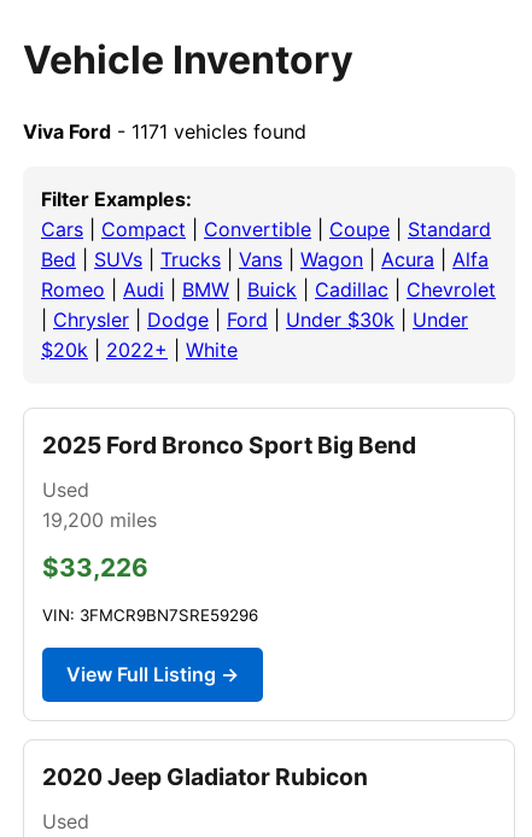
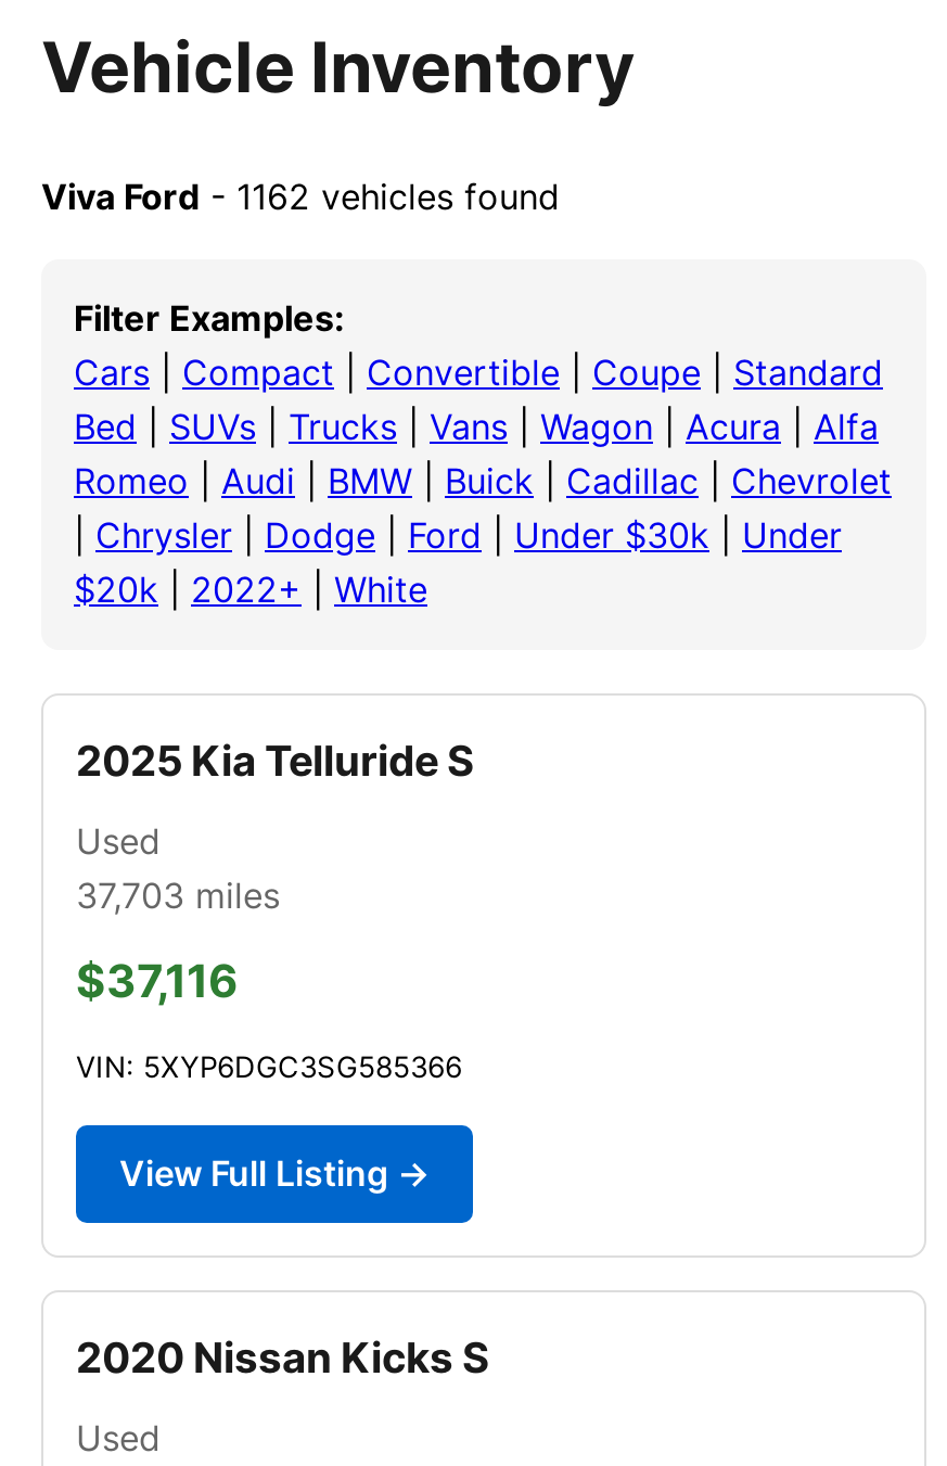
[23,119,306,143] Viva Ford - 1171 vehicles found -> [41,174,560,218] Viva Ford - 1162 vehicles found
[42,430,416,459] 2025 Ford Bronco Sport Big Bend -> [76,734,475,786] 2025 Kia Telluride S
[42,508,157,532] 19,200 miles -> [76,873,280,917] 37,703 miles
[42,552,148,582] $33,226 -> [76,954,239,1008] $37,116
[42,605,258,625] VIN: 3FMCR9BN7SRE59296 -> [76,1049,462,1084] VIN: 5XYP6DGC3SG585366
[42,762,368,791] 2020 Jeep Gladiator Rubicon -> [76,1331,490,1383] 2020 Nissan Kicks S

